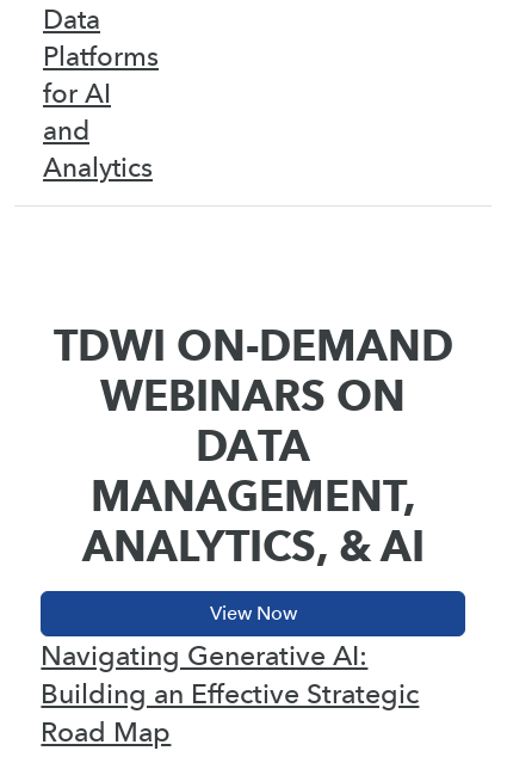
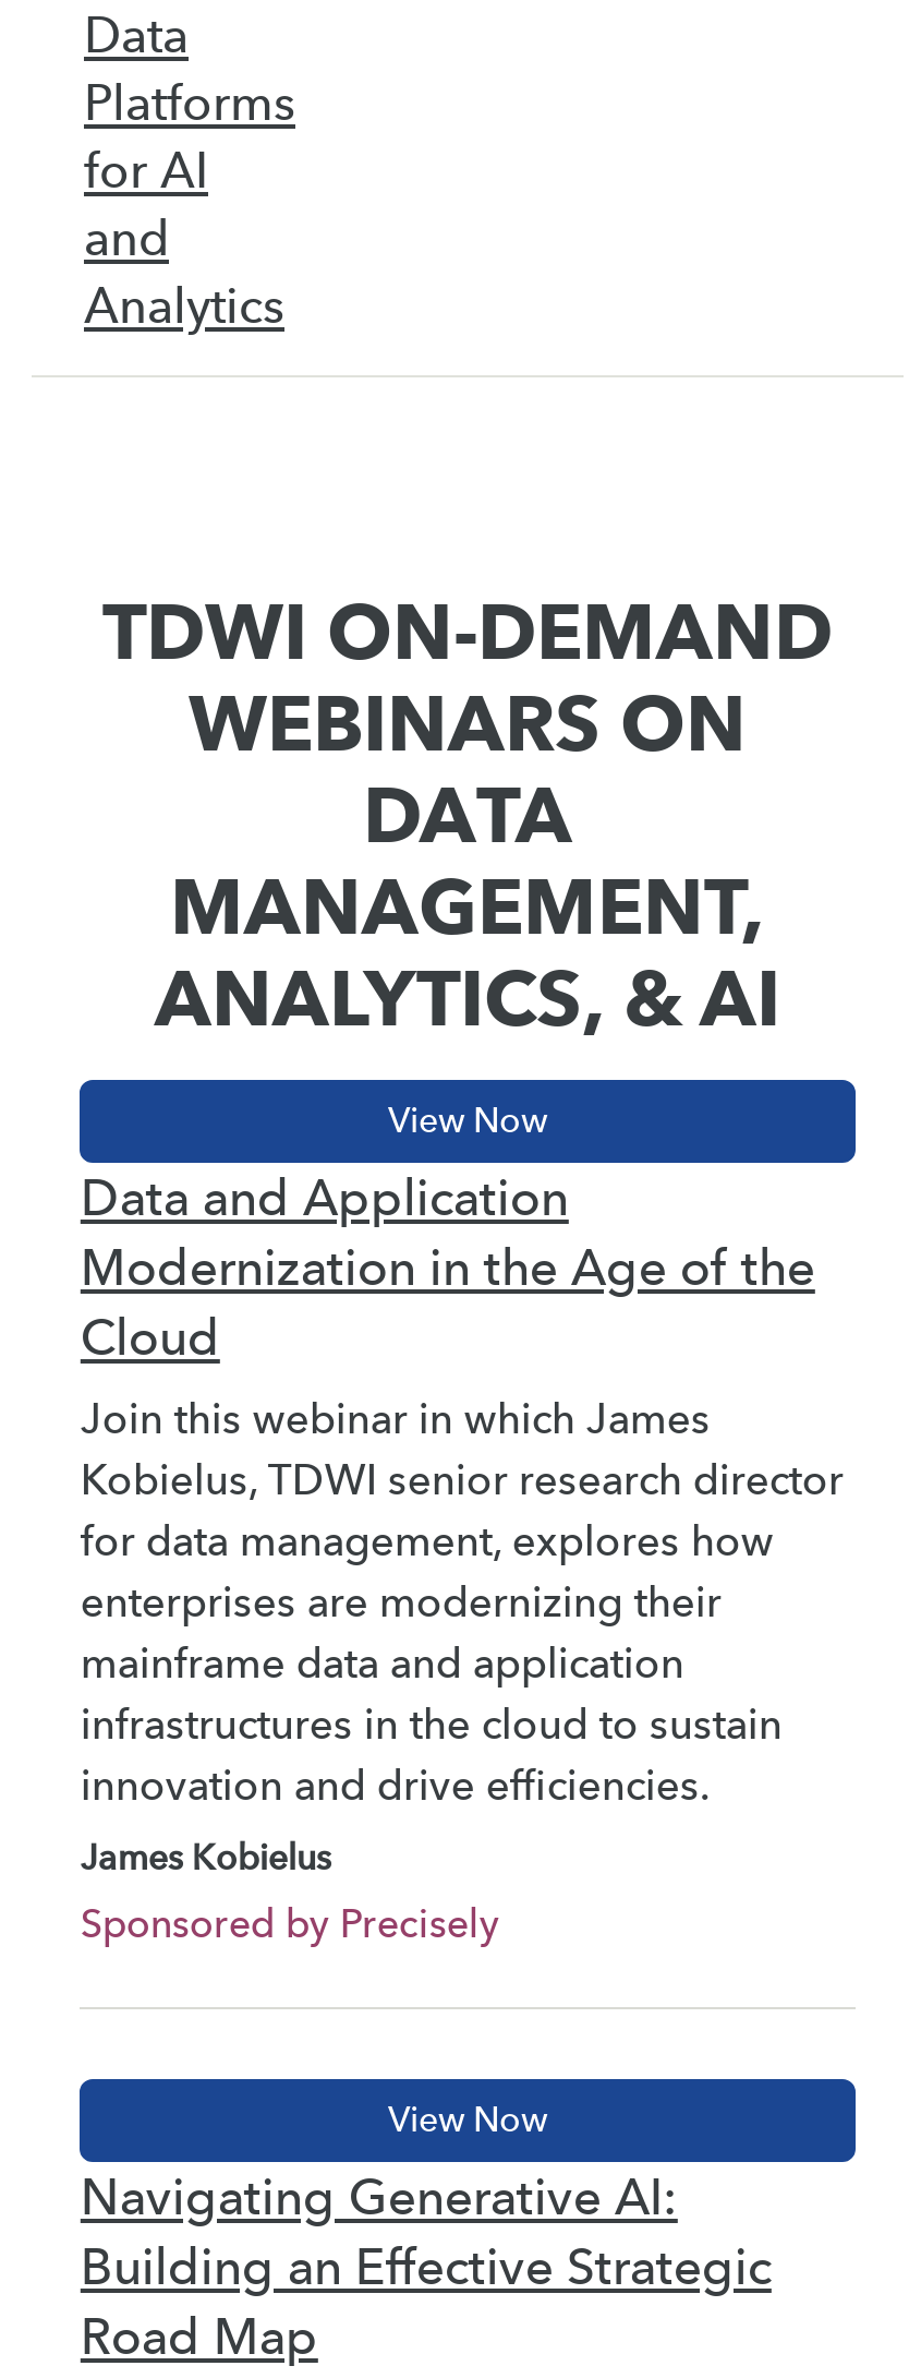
none -> [80,1167,843,1948] Data and Application | Modernization in the Age of the | Cloud | Join this webinar in which James | Kobielus, TDWI senior research director | for data management, explores how | enterprises are modernizing their | mainframe data and application | infrastructures in the cloud to sustain | innovation and drive efficiencies. | James Kobielus | Sponsored by Precisely

